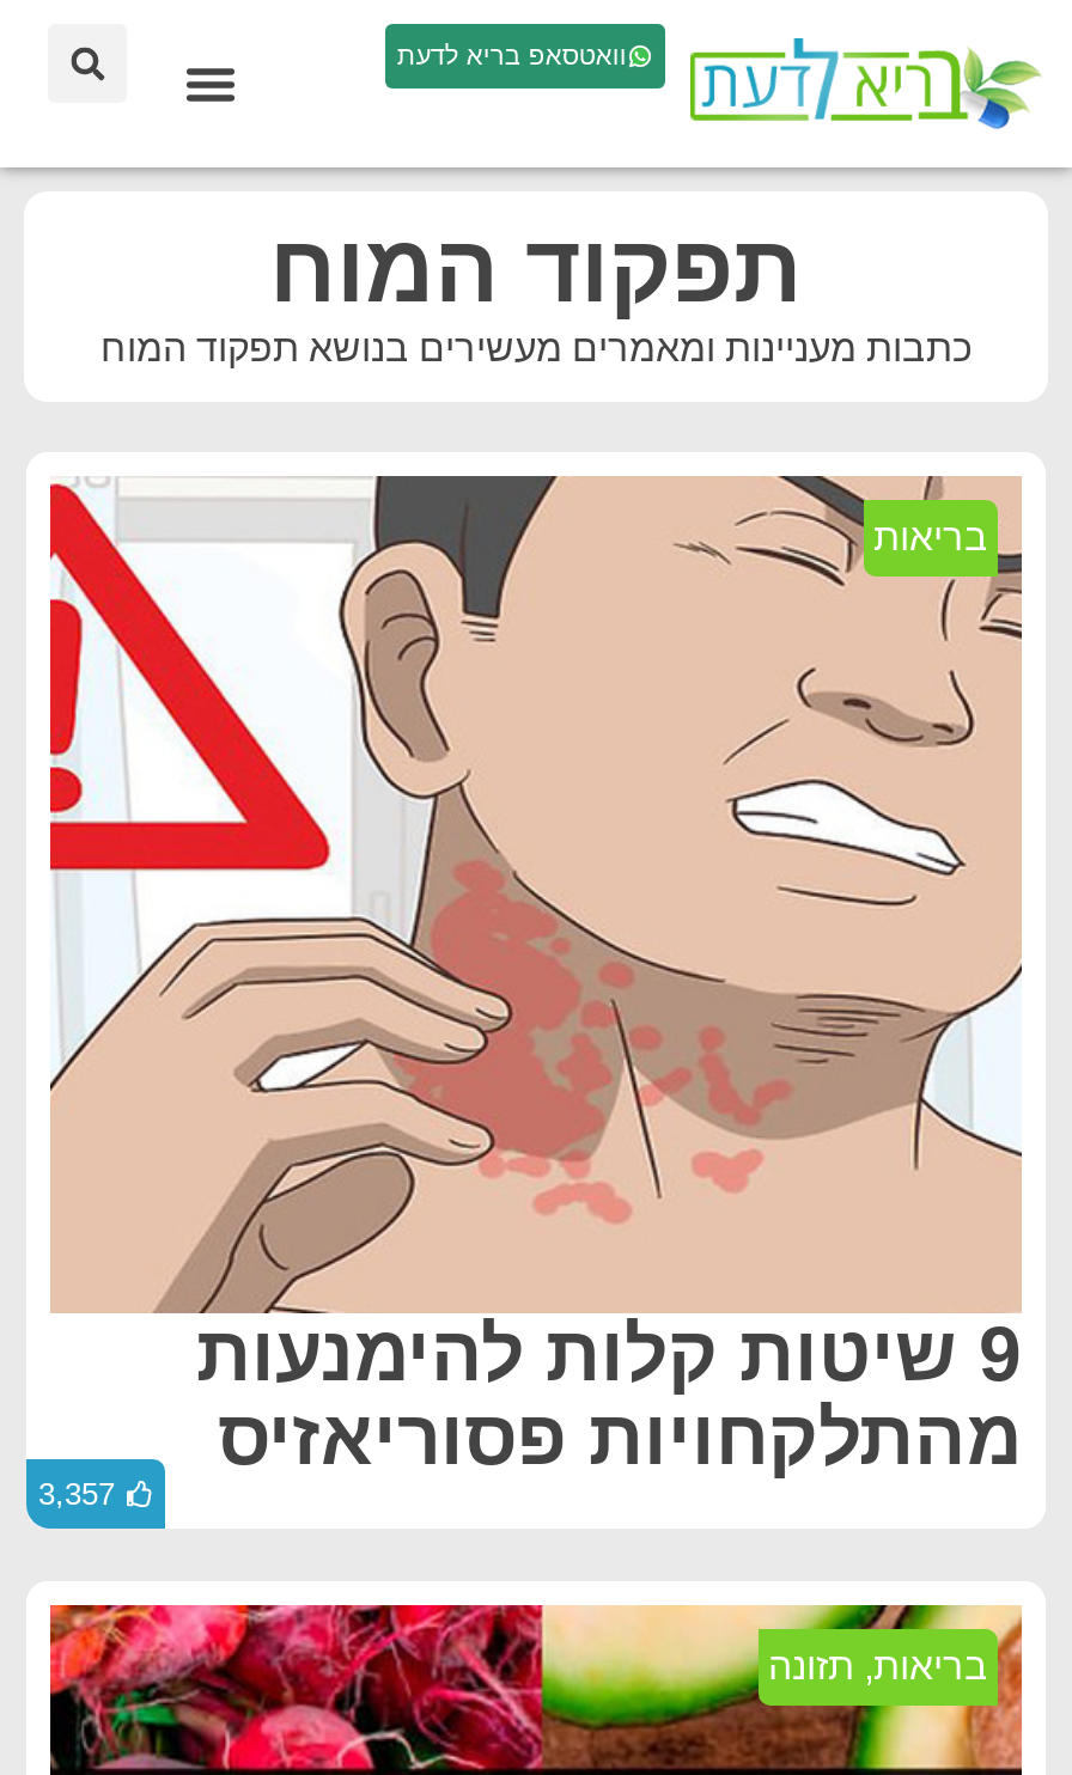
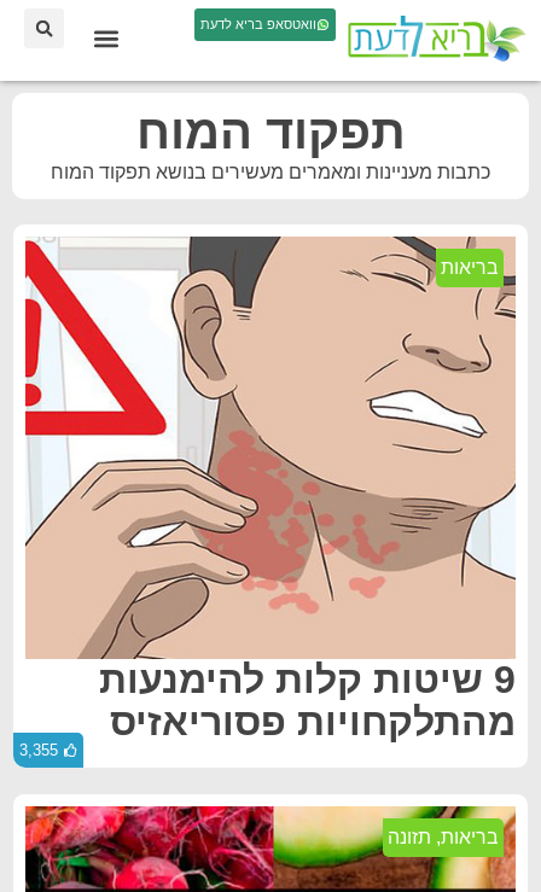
[38,1476,115,1512] 3,357 -> [19,741,58,759] 3,355

